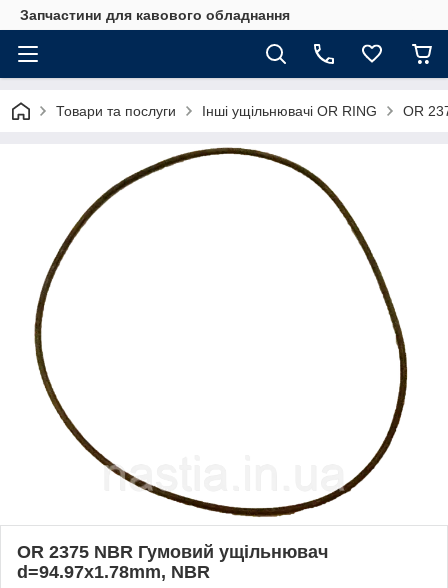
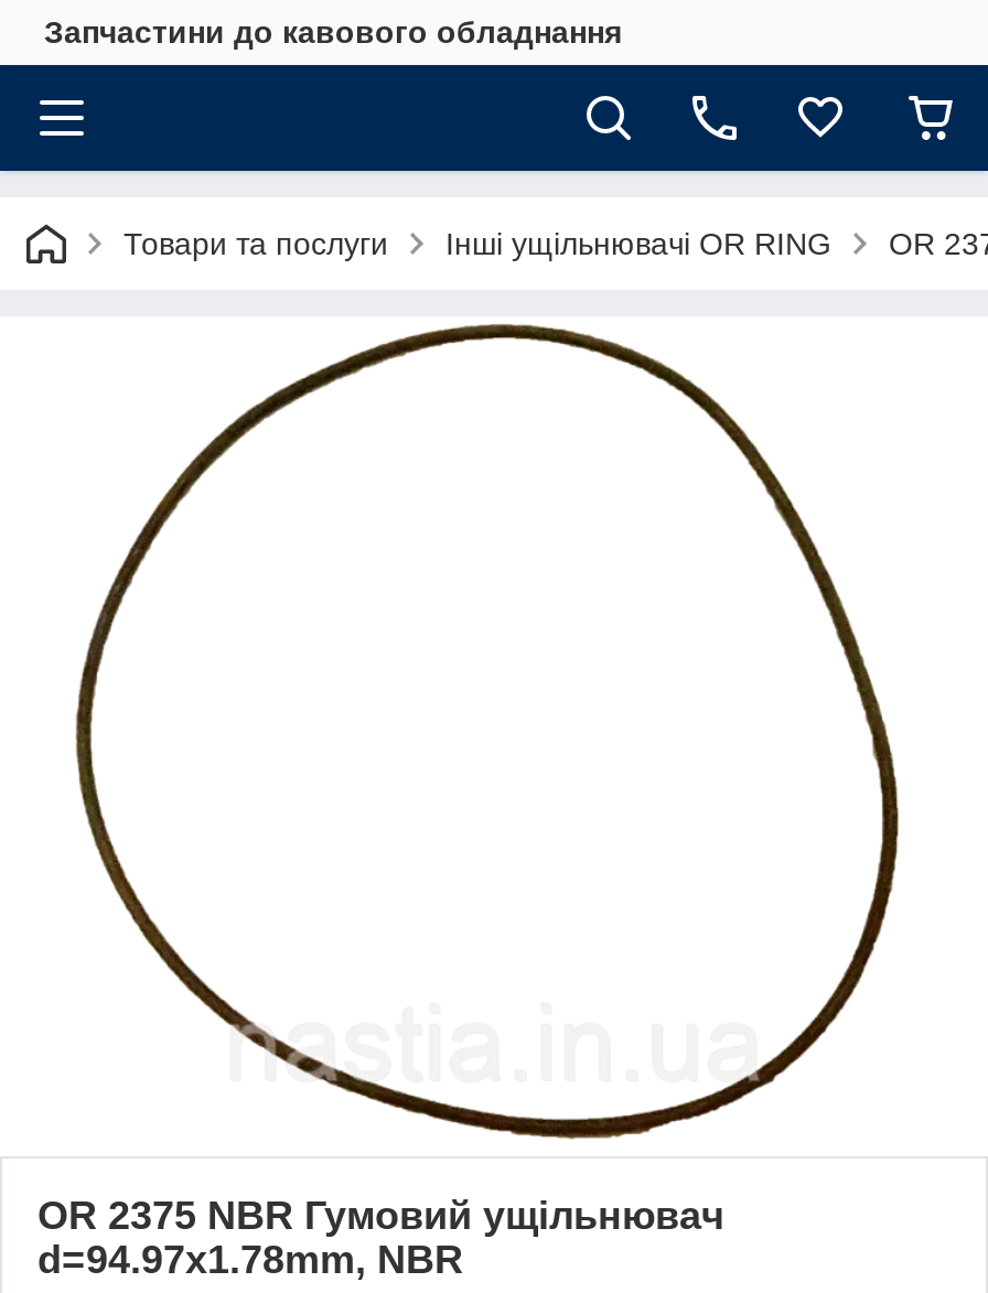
[20,7,290,23] Запчастини для кавового обладнання -> [44,14,622,50] Запчастини до кавового обладнання

